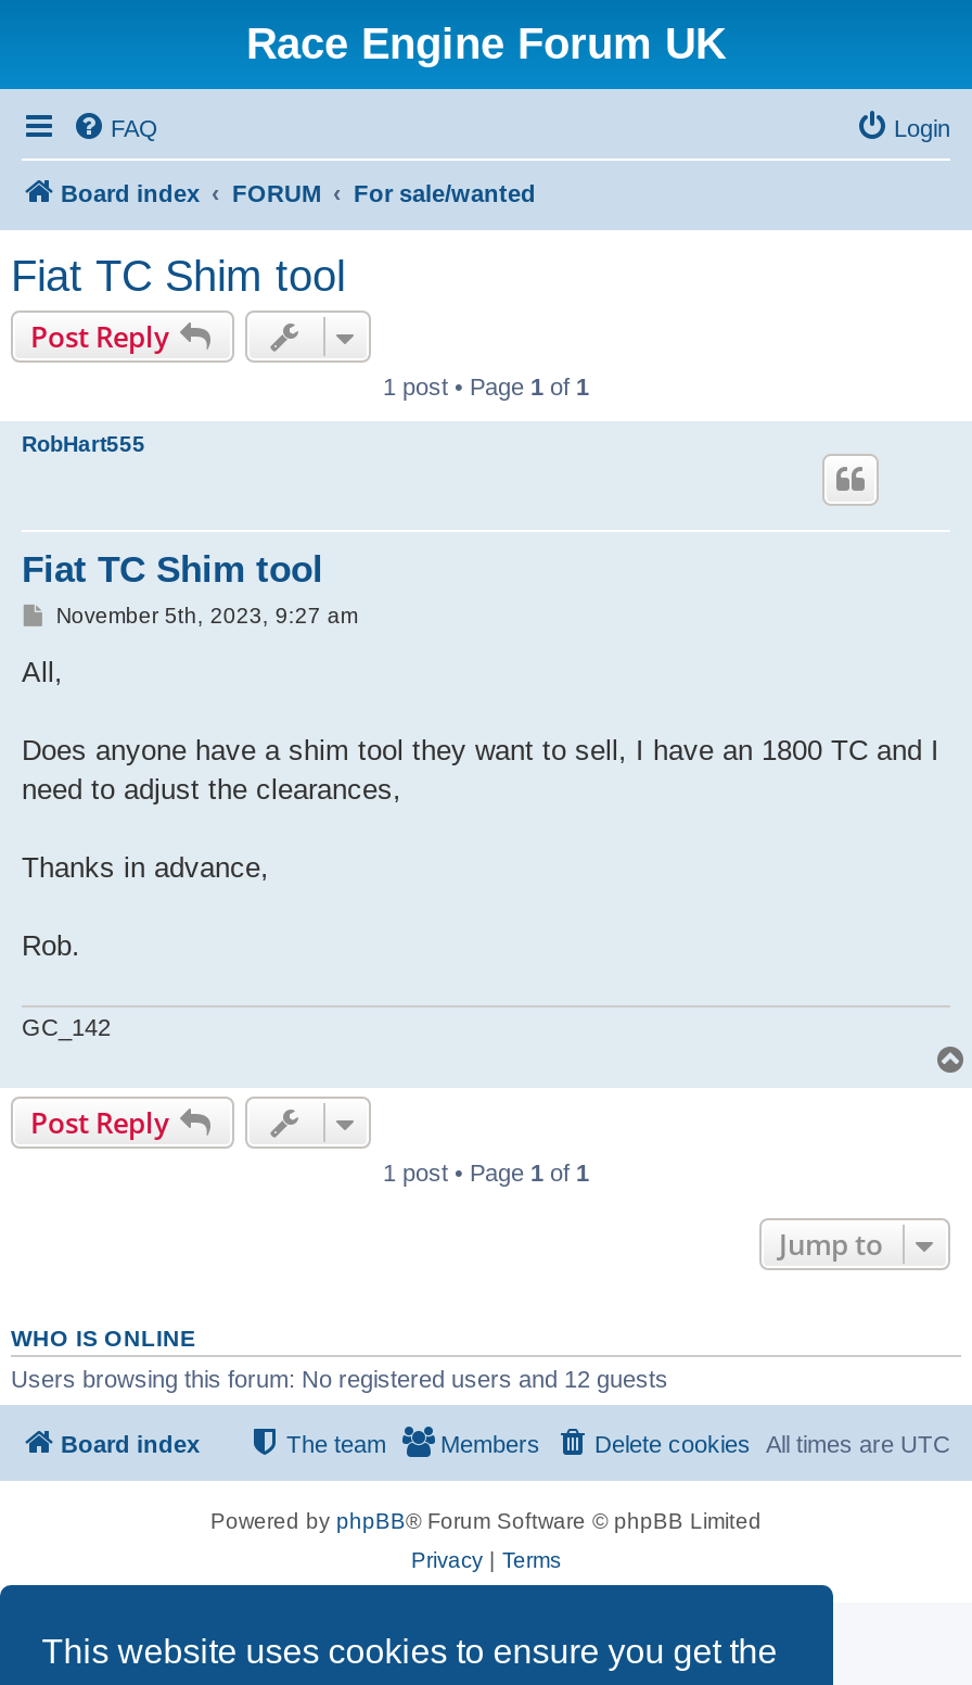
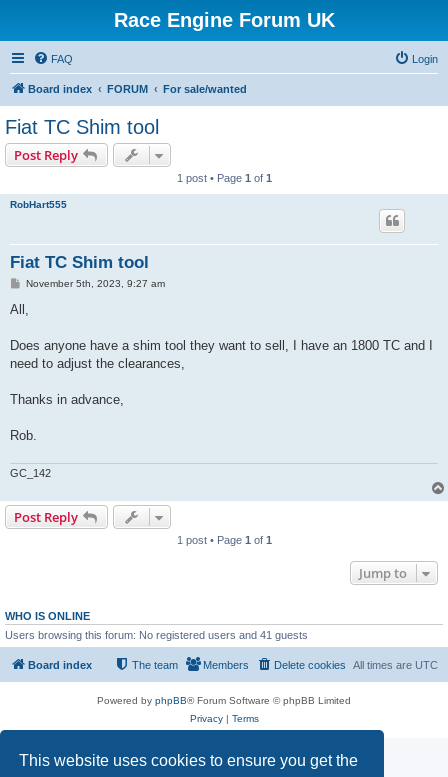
[11,1365,668,1391] Users browsing this forum: No registered users and 12 guests -> [5,629,308,641] Users browsing this forum: No registered users and 41 guests

